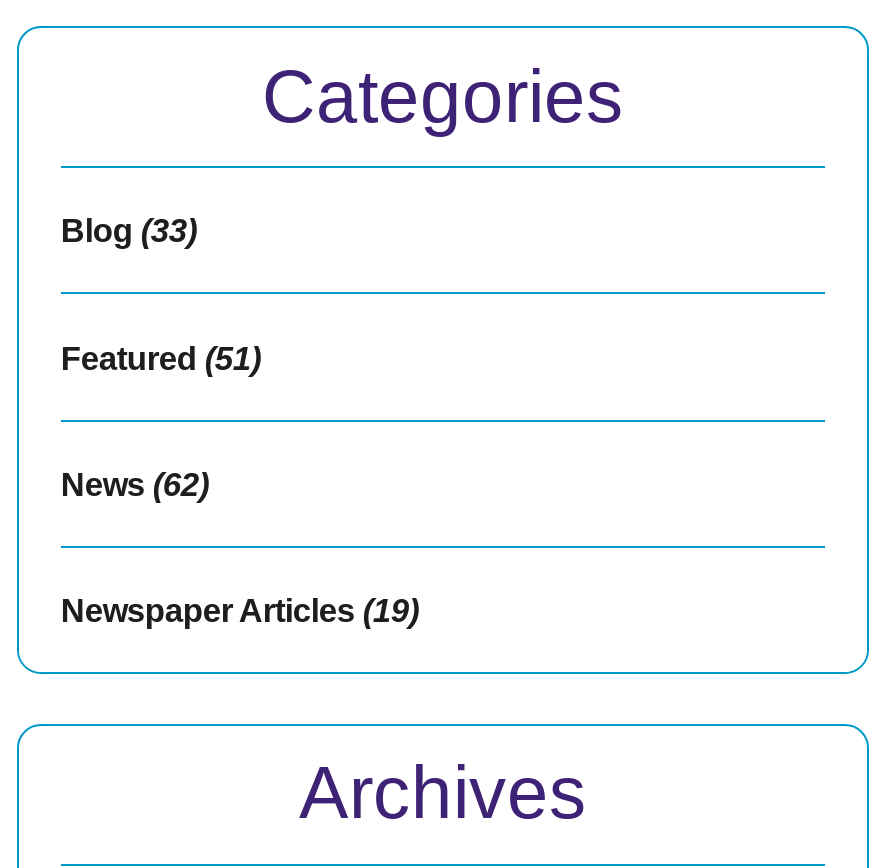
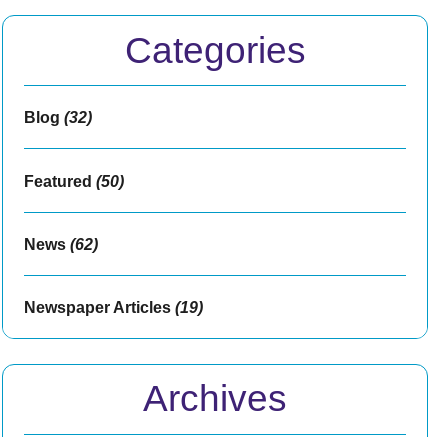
[61,213,197,249] Blog (33) -> [24,108,92,126] Blog (32)
[61,339,261,375] Featured (51) -> [24,172,124,190] Featured (50)

